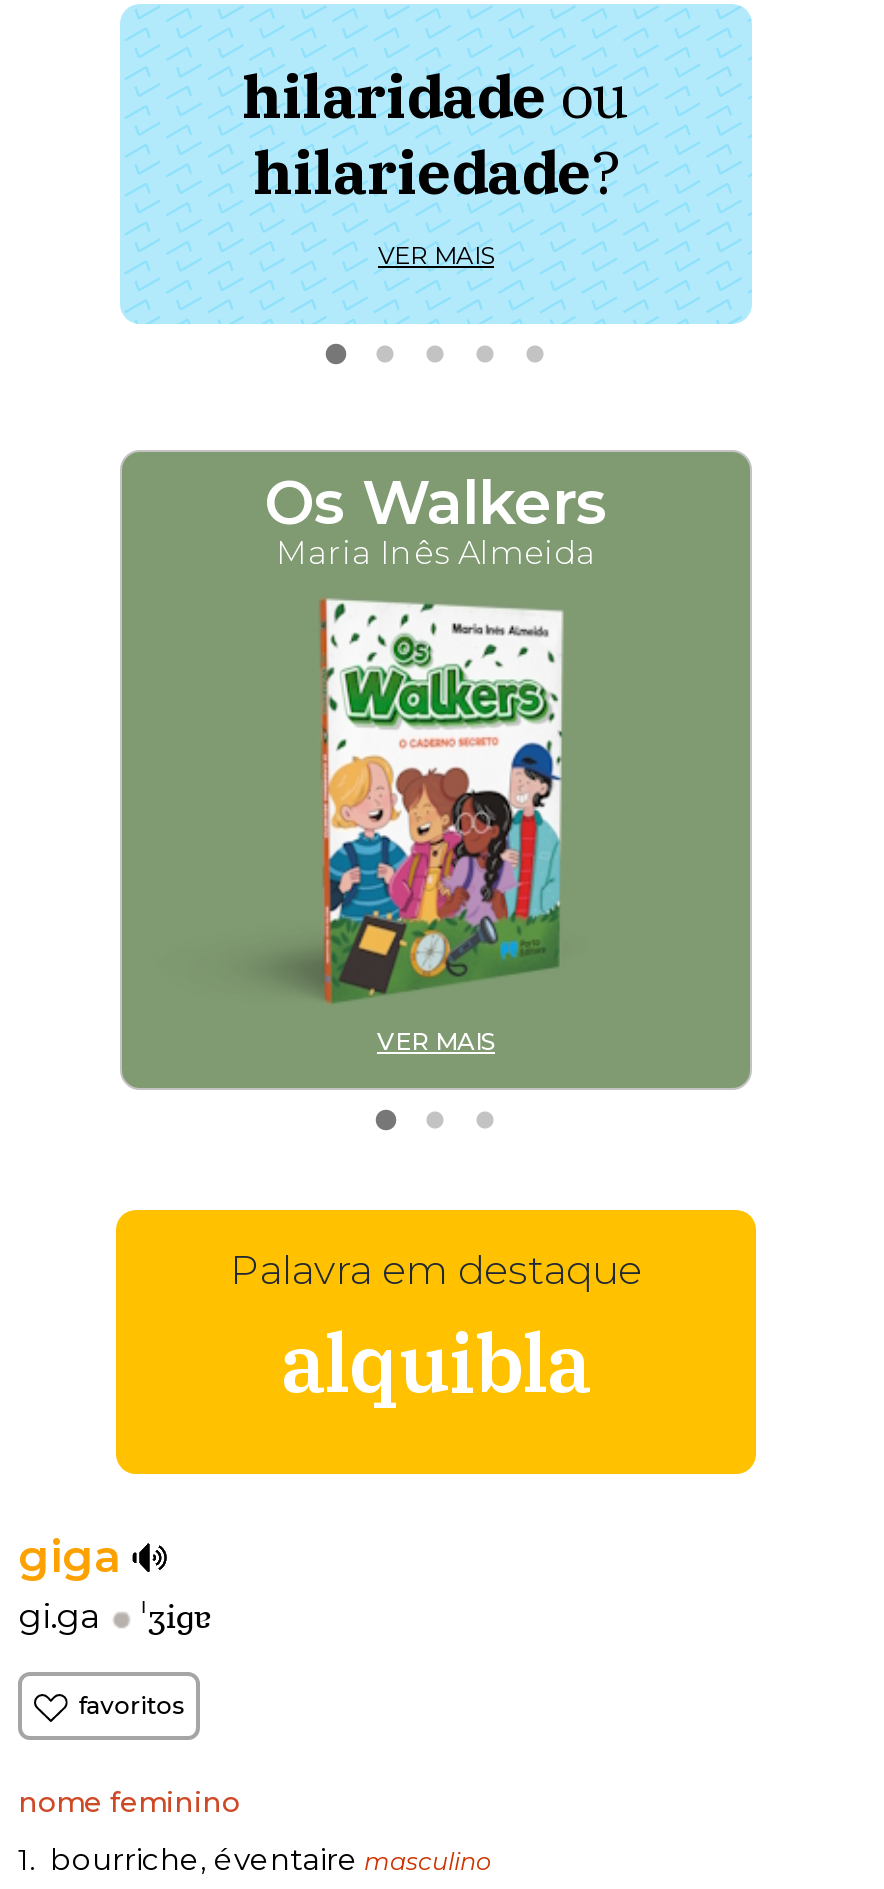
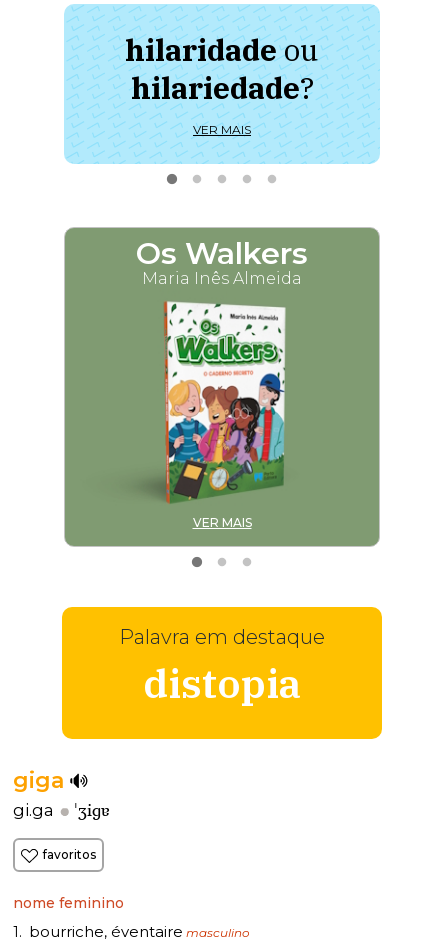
[281,1310,591,1414] alquibla -> [143,657,301,709] distopia

